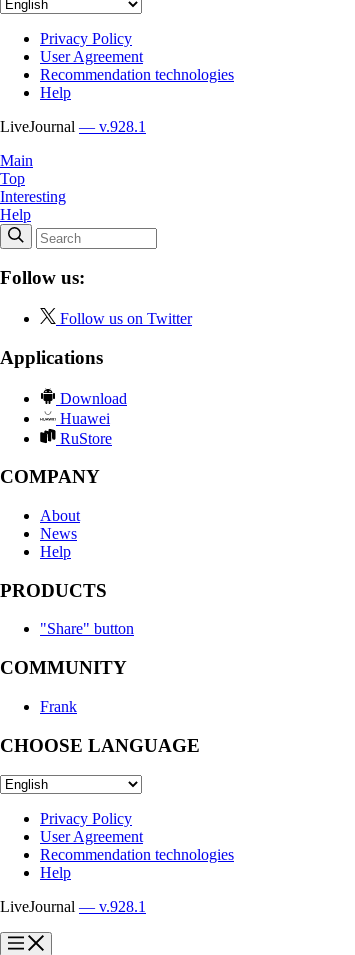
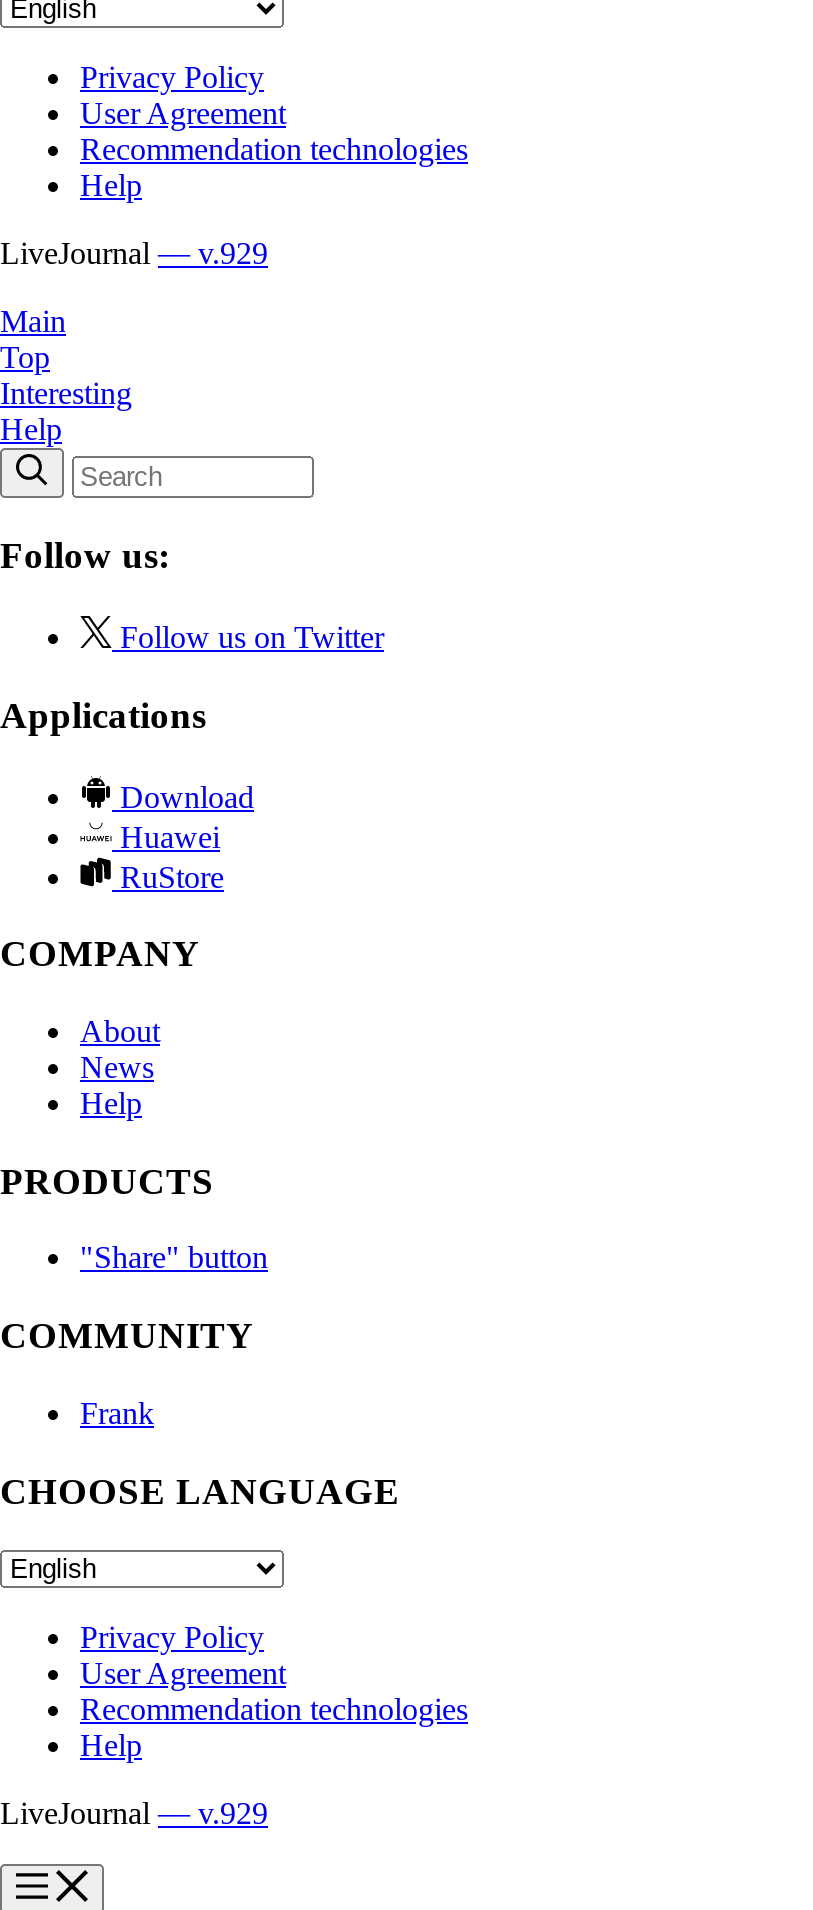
[0,118,146,135] LiveJournal — v.928.1 -> [0,235,268,269] LiveJournal — v.929
[0,898,146,915] LiveJournal — v.928.1 -> [0,1796,268,1830] LiveJournal — v.929

